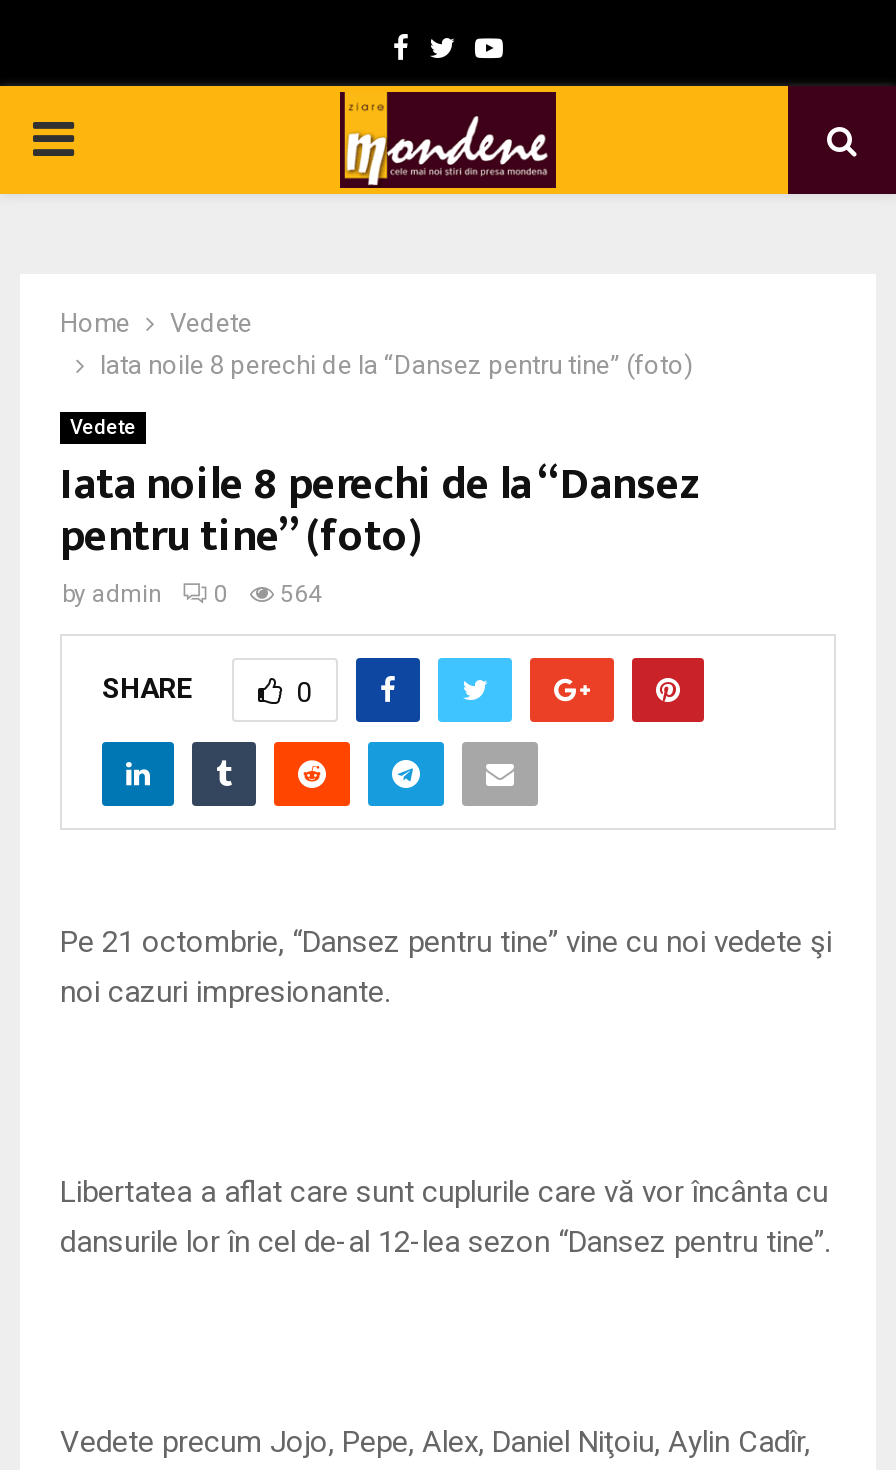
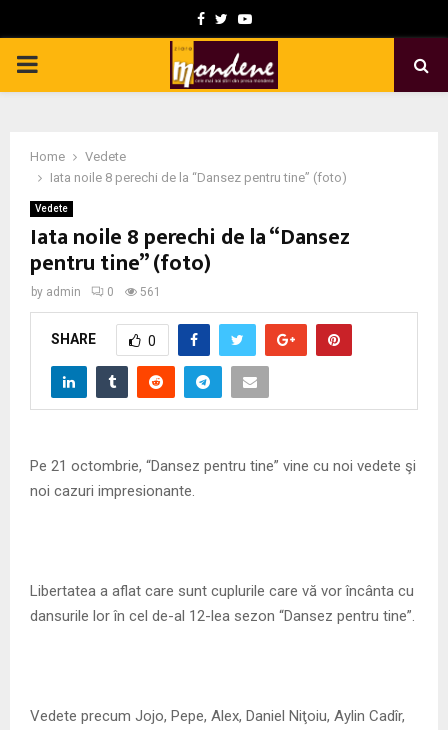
[280,580,322,608] 564 -> [140,285,161,299] 561

